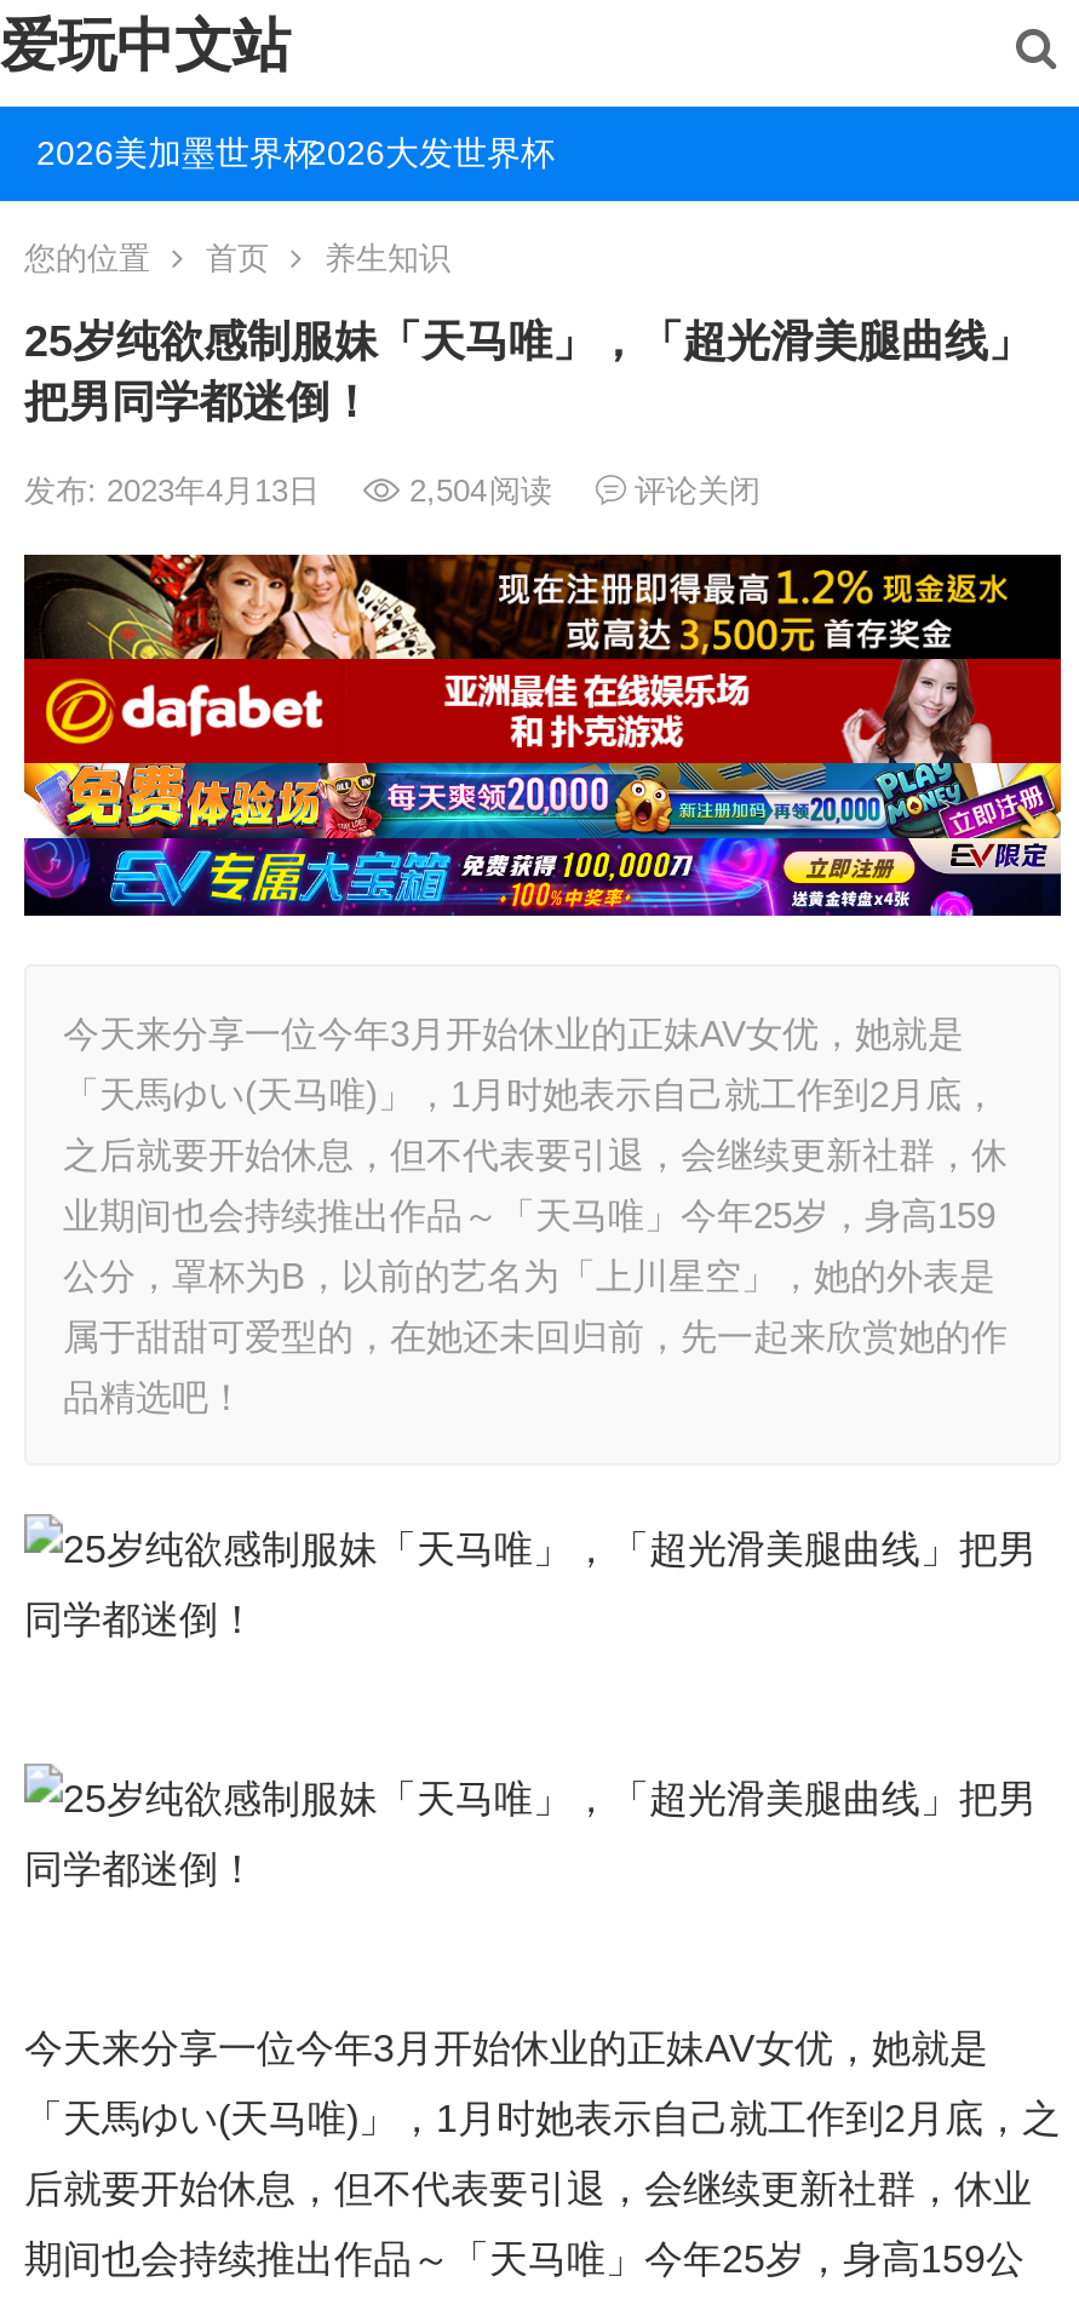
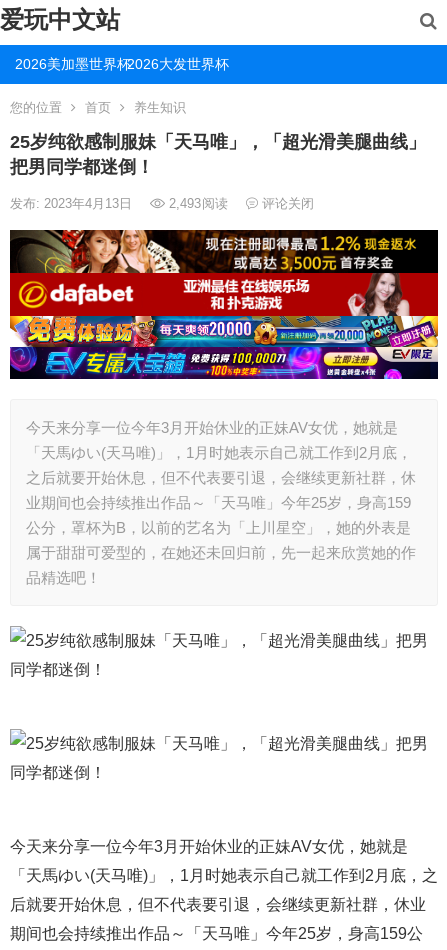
[24,472,761,509] 发布: 2023年4月13日 2,504阅读 评论关闭 -> [10,196,314,211] 发布: 2023年4月13日 2,493阅读 评论关闭

